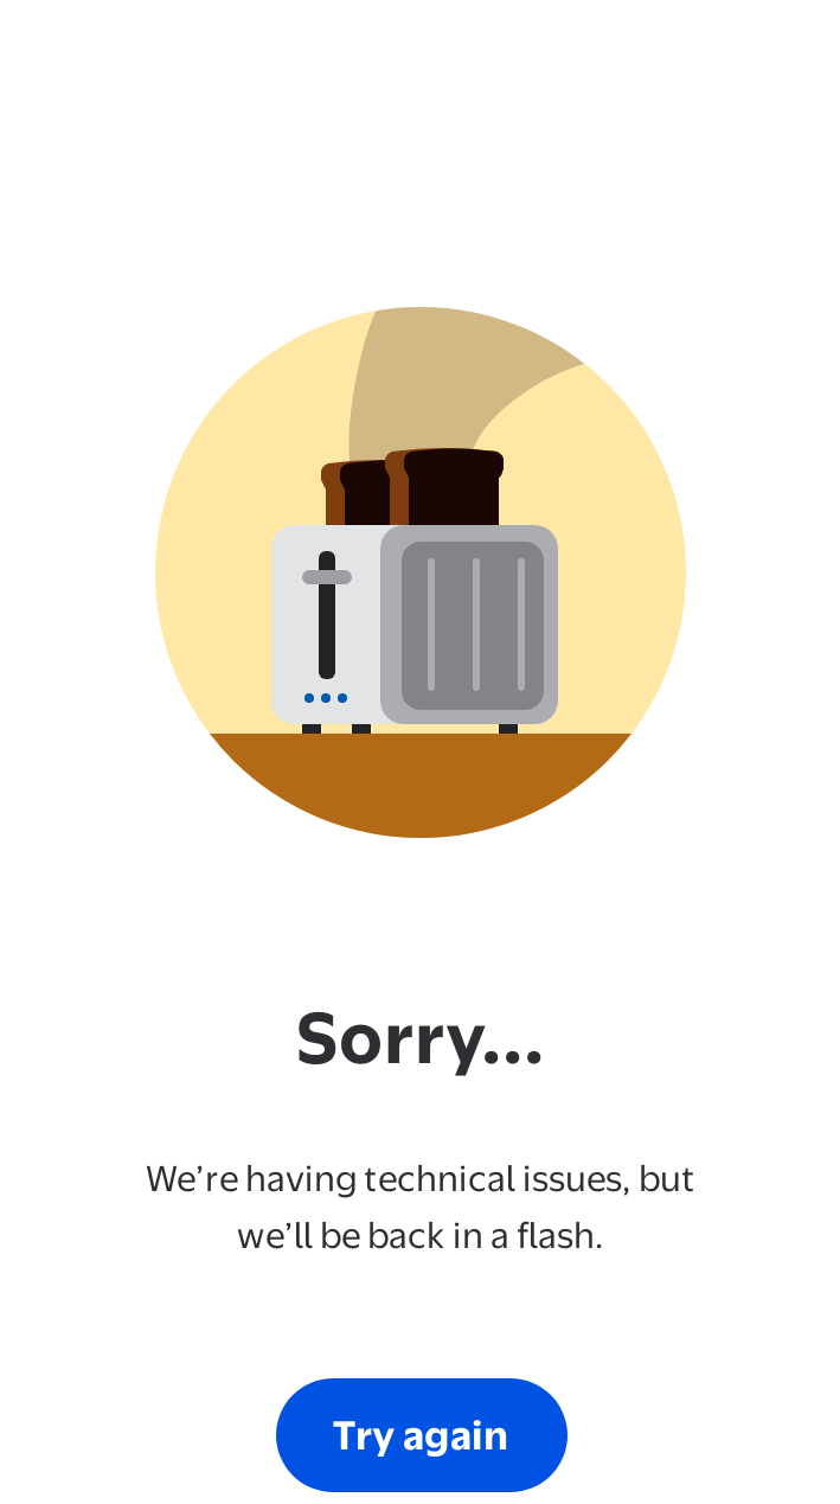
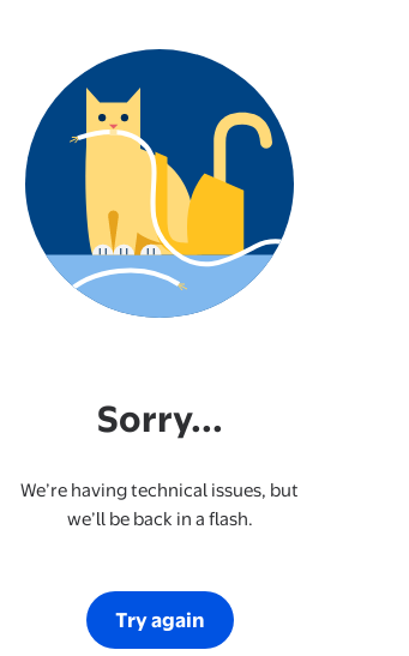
[155,307,686,840] [image] -> [24,48,295,319] [image]

